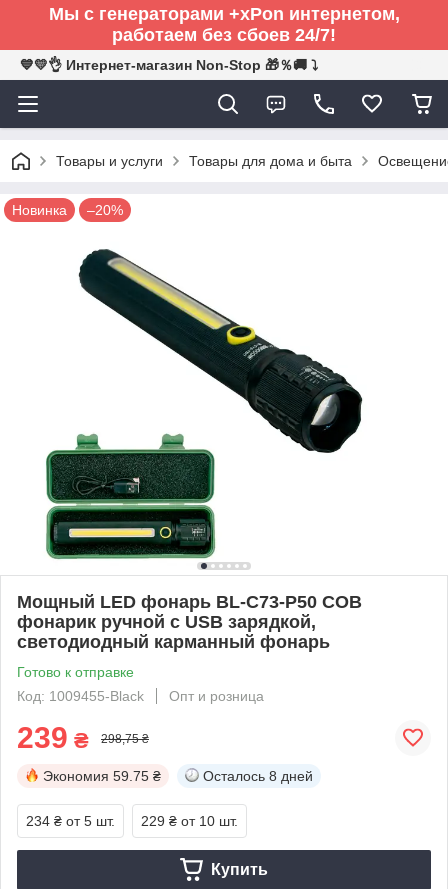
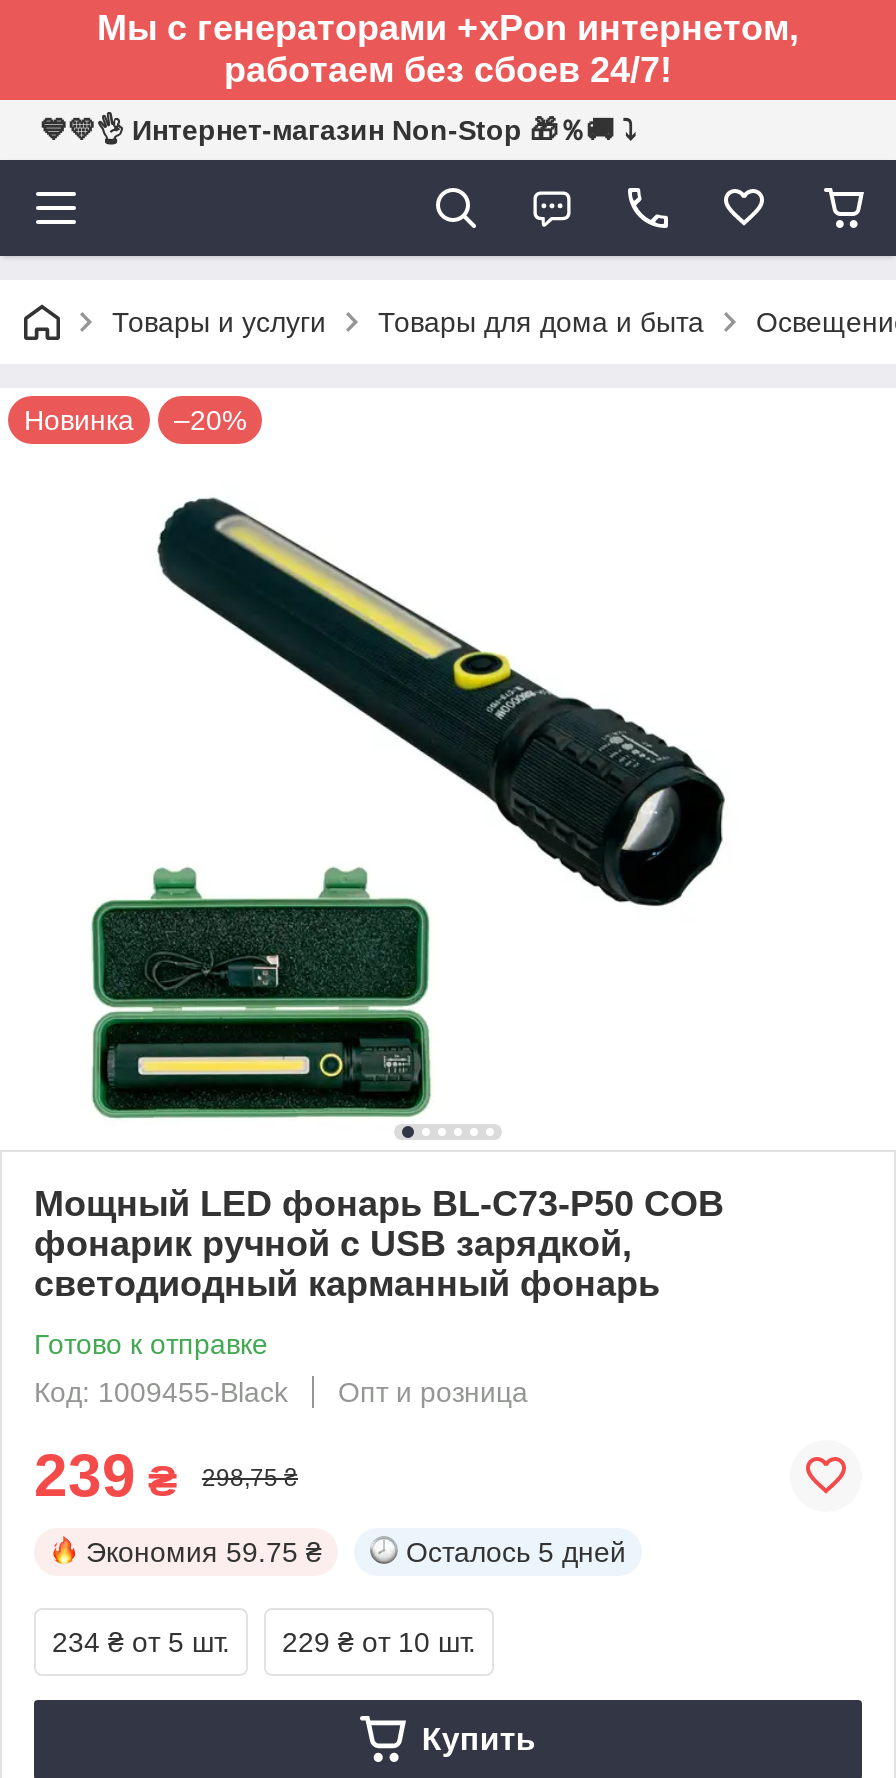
[203,768,313,784] Осталось 8 дней -> [406,1536,626,1568] Осталось 5 дней

